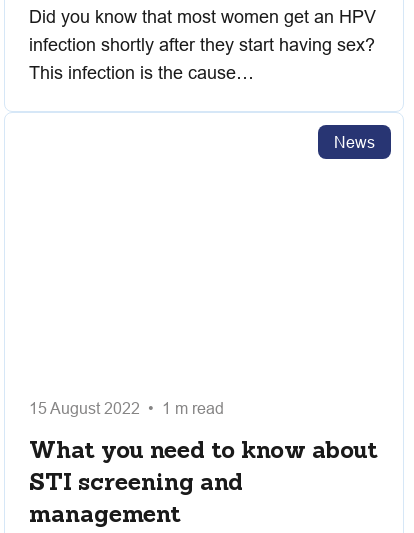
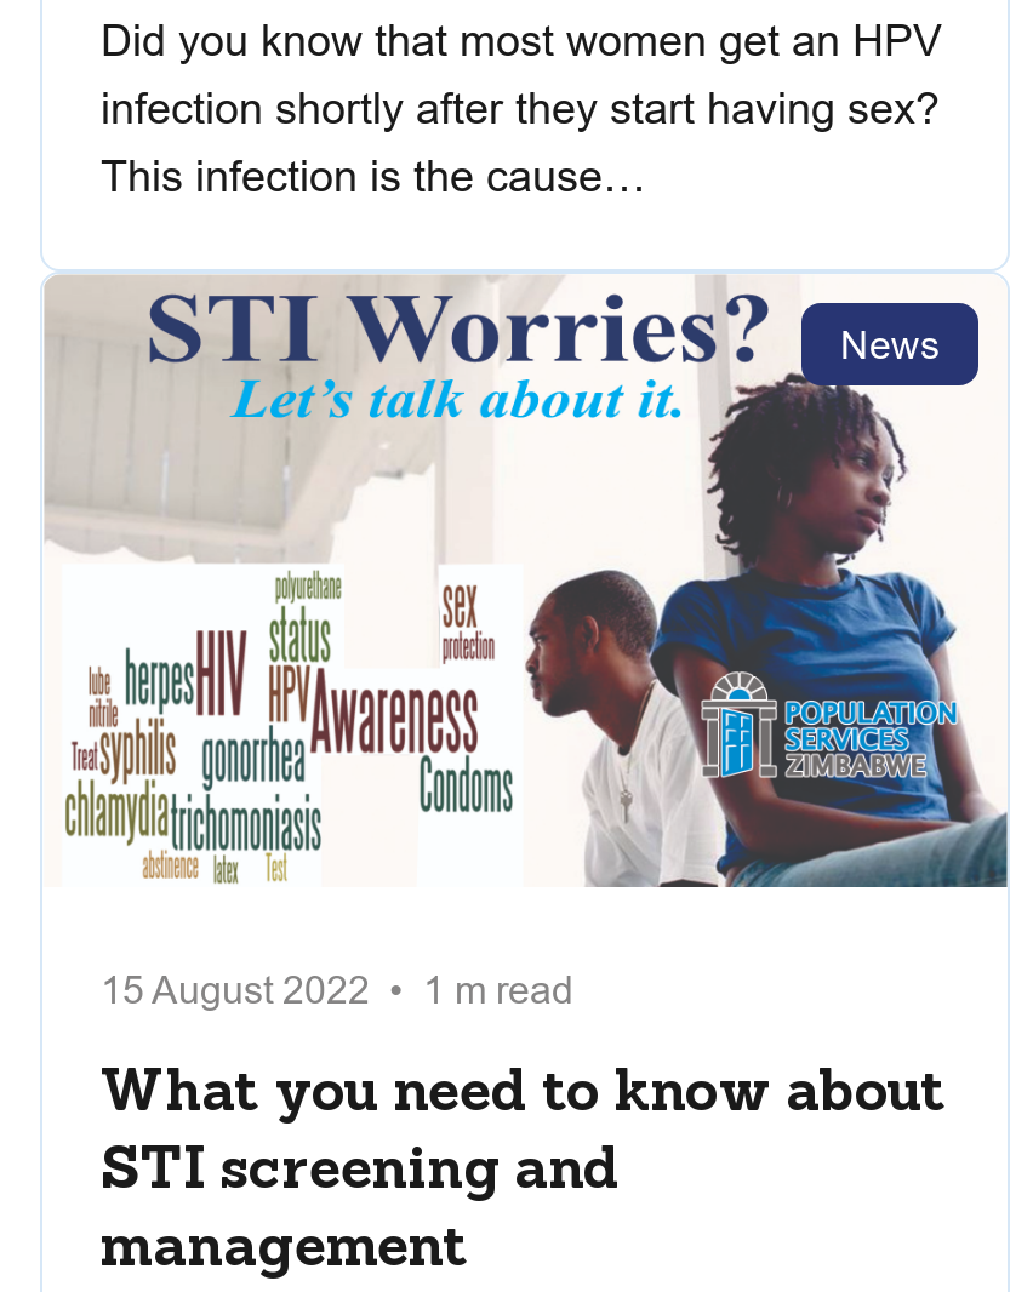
none -> [42,274,1010,890] [image]

